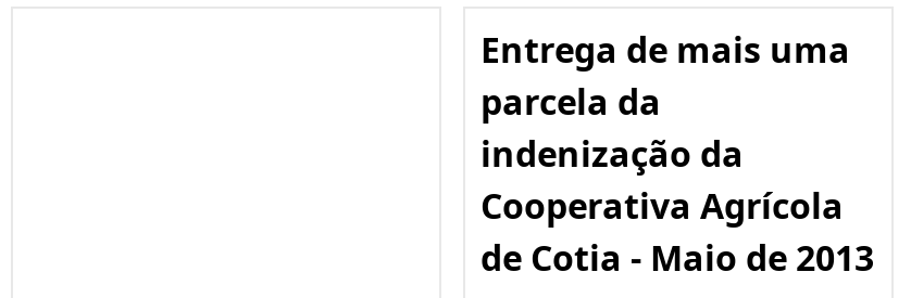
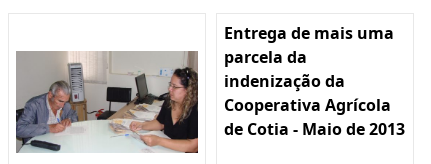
none -> [15,50,199,154] [image]

